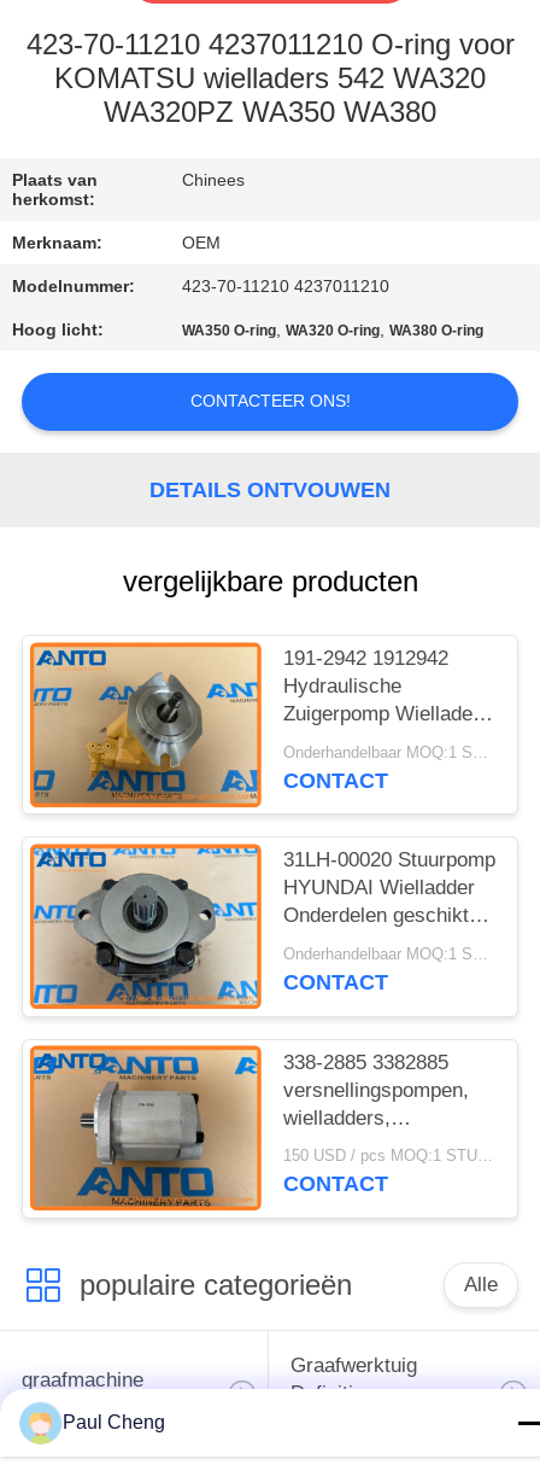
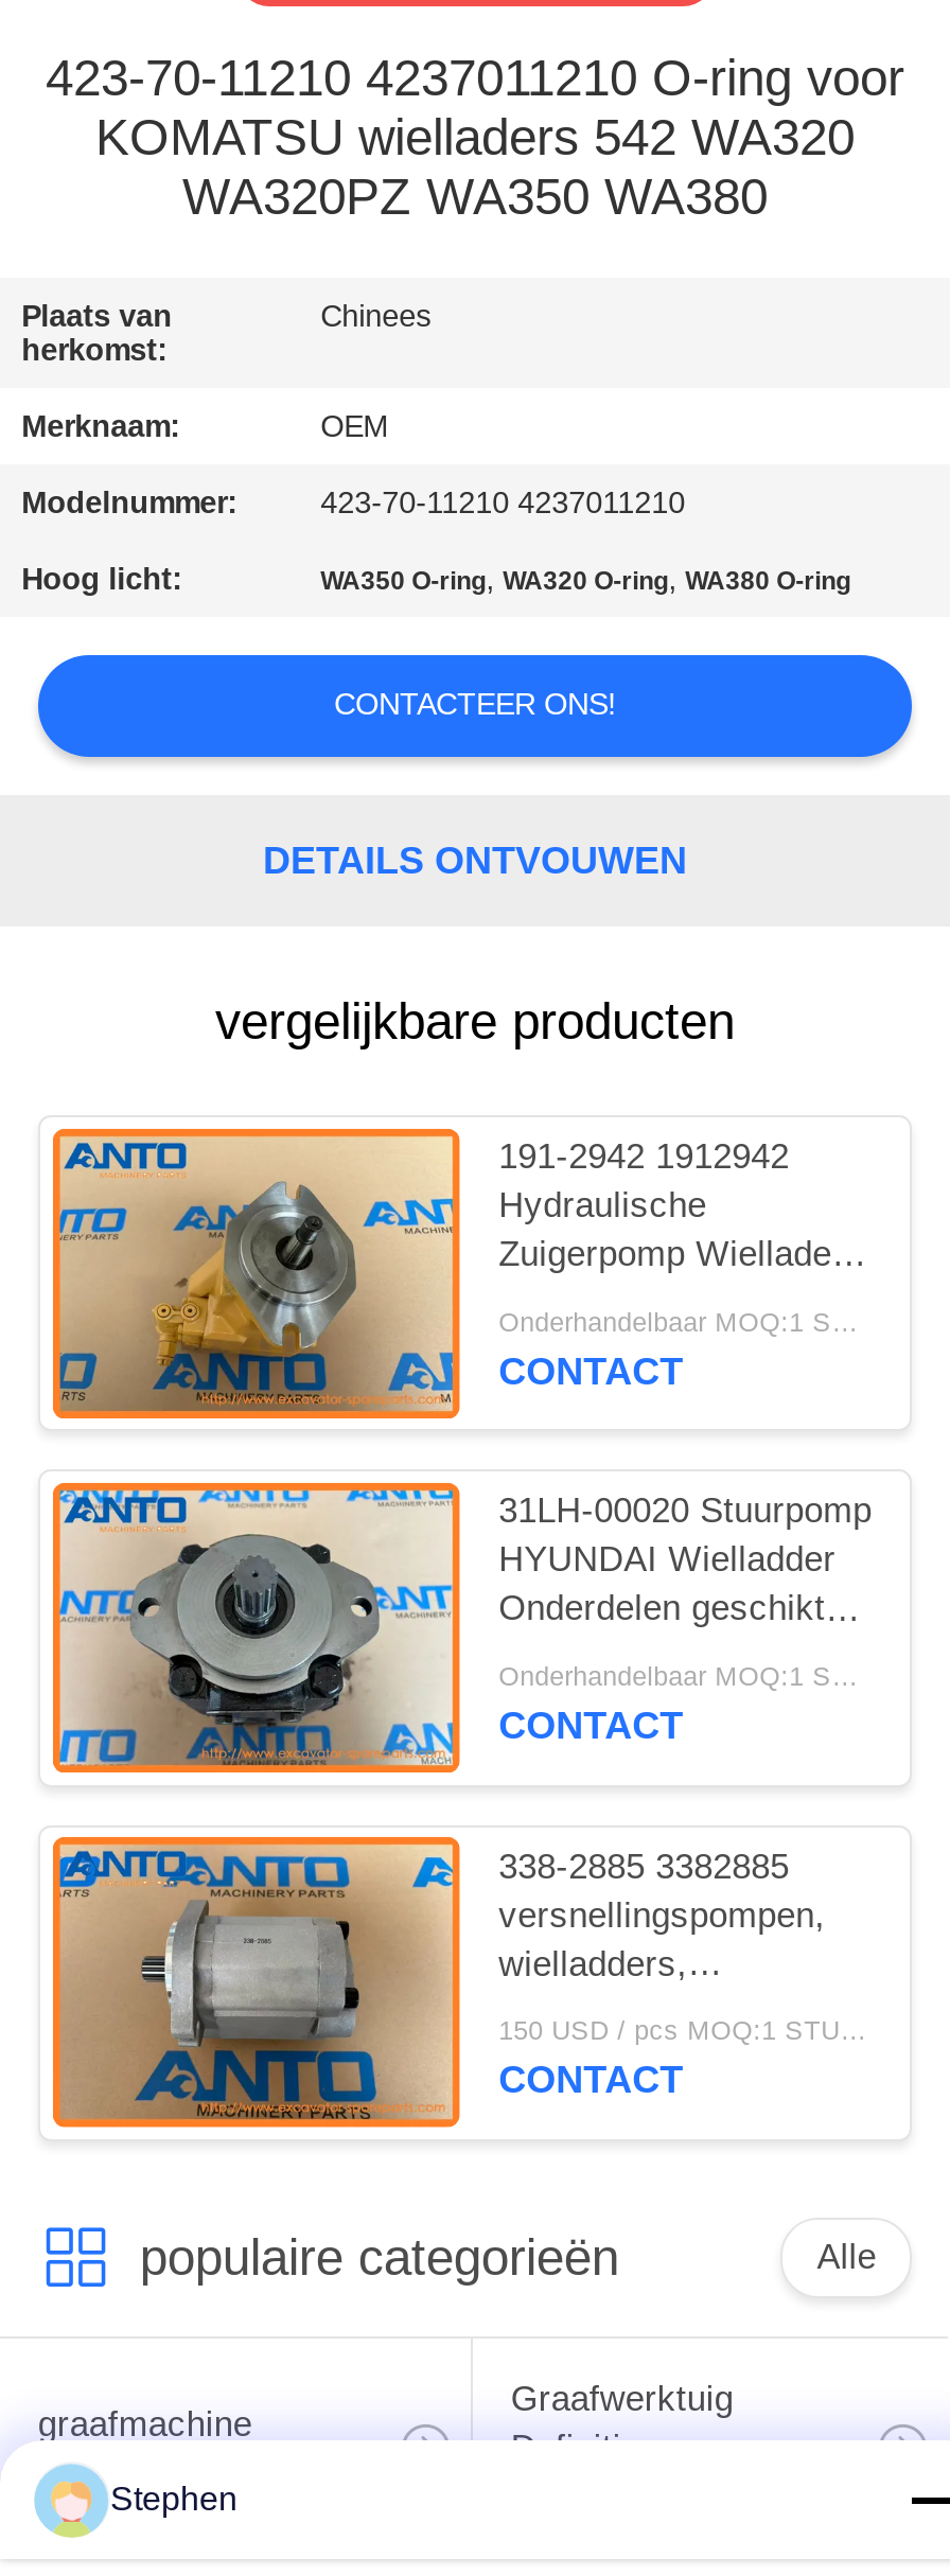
[63,1412,165,1432] Paul Cheng -> [110,2481,237,2517] Stephen

